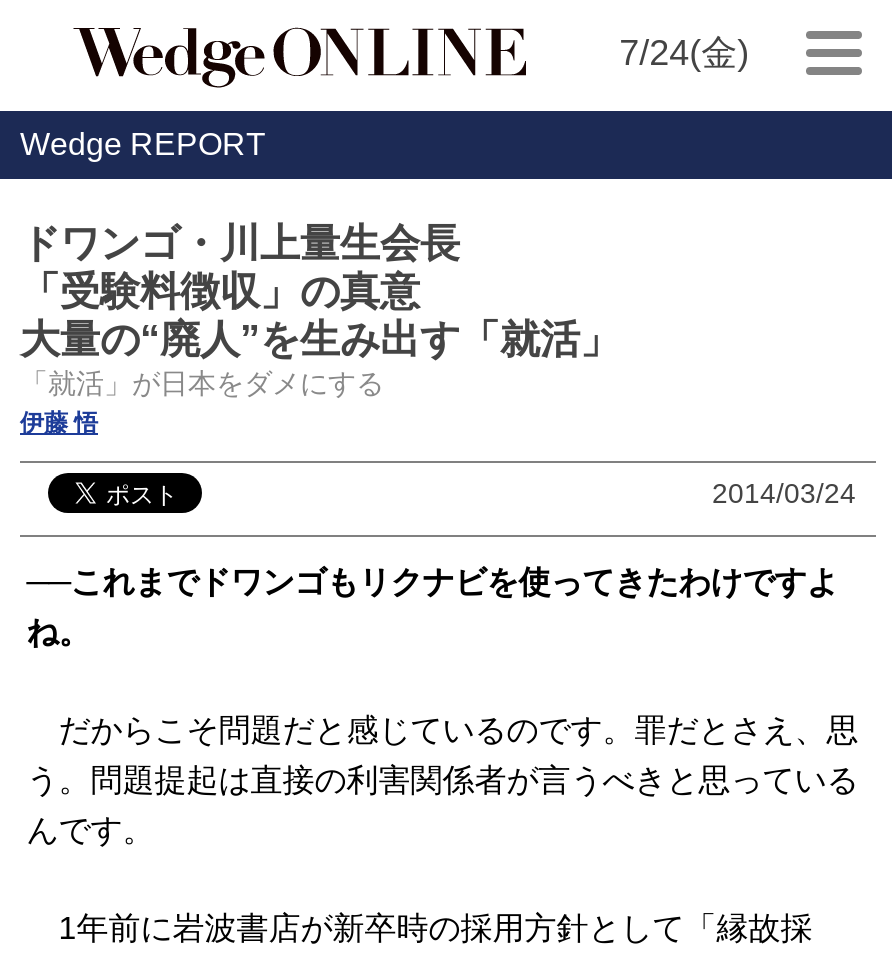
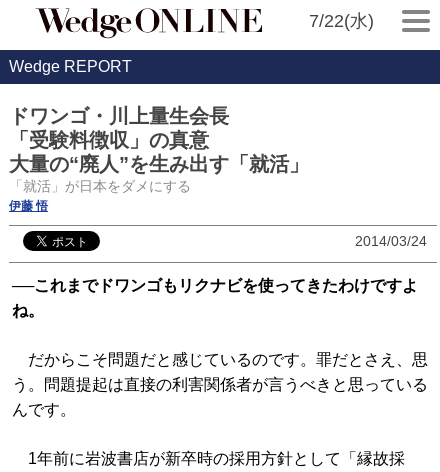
[619,33,749,73] 7/24(金) -> [309,11,374,31] 7/22(水)

